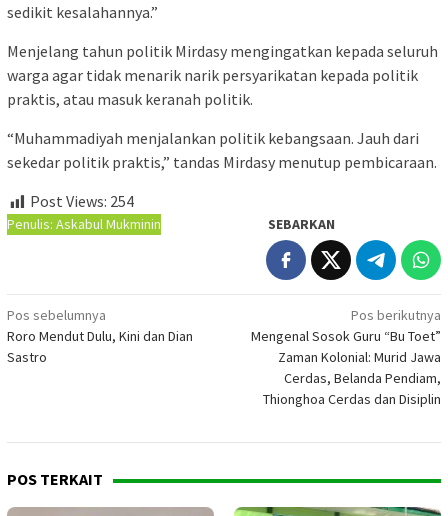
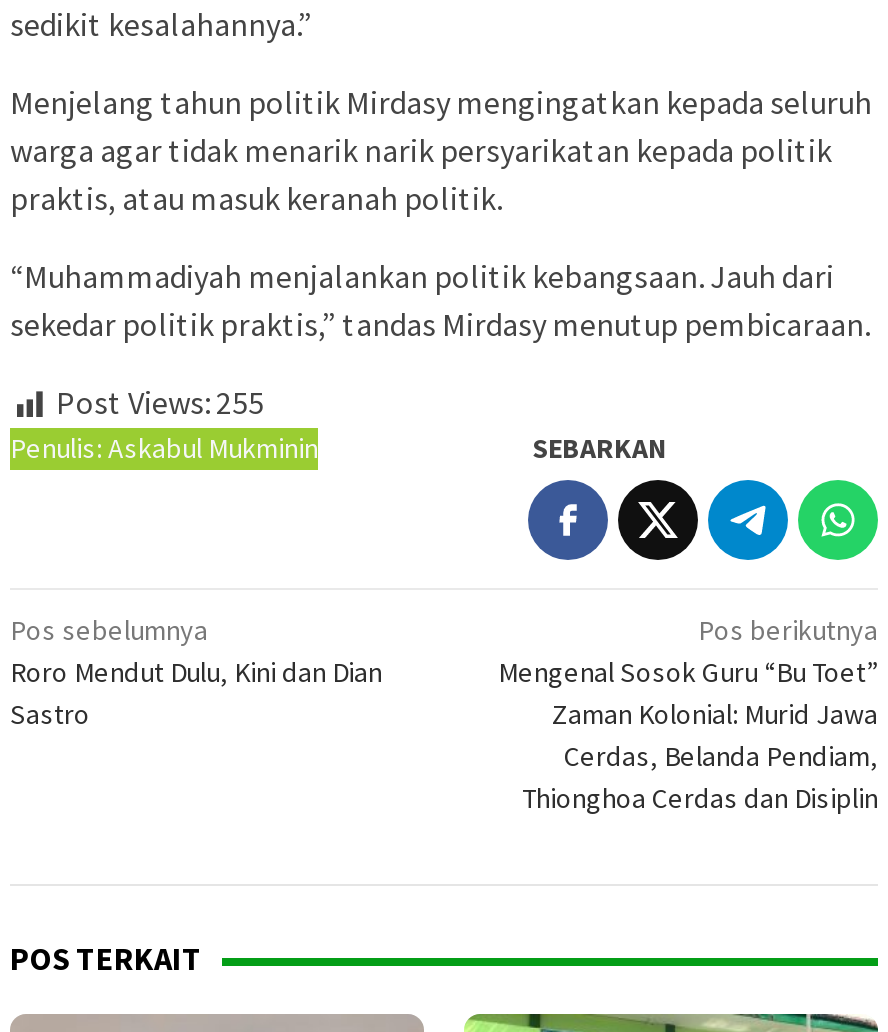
[30,191,134,211] Post Views: 254 -> [56,383,264,423] Post Views: 255

